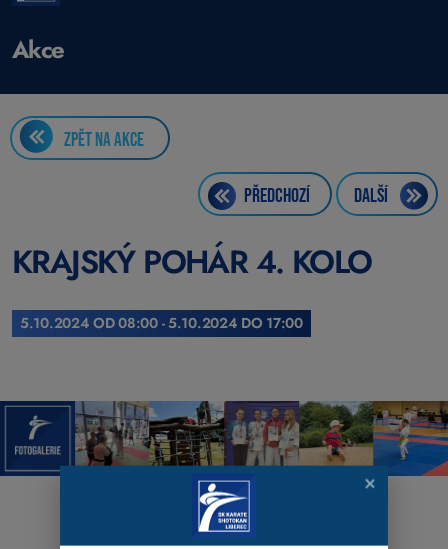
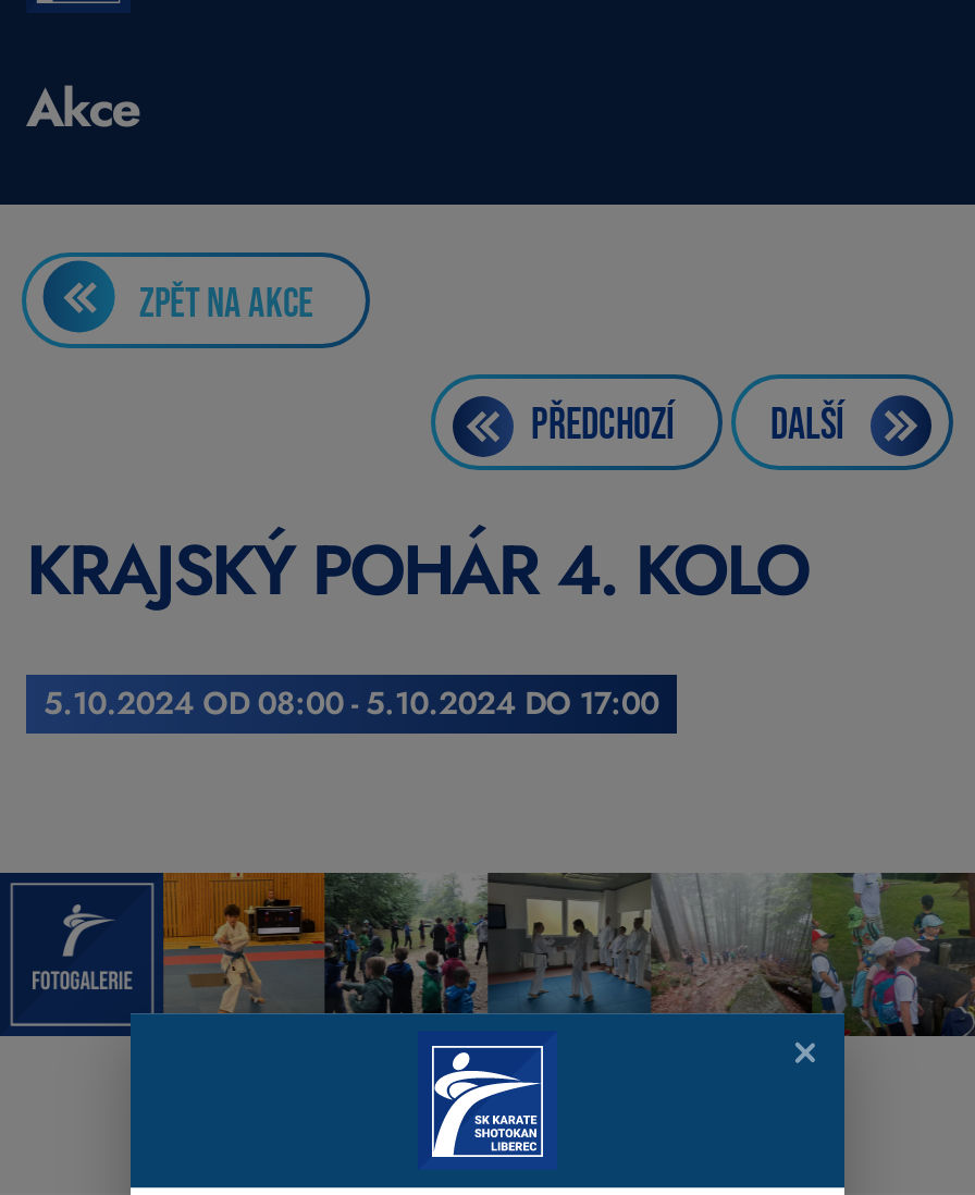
[75,400,445,477] [image] -> [163,871,968,1038] [image]

